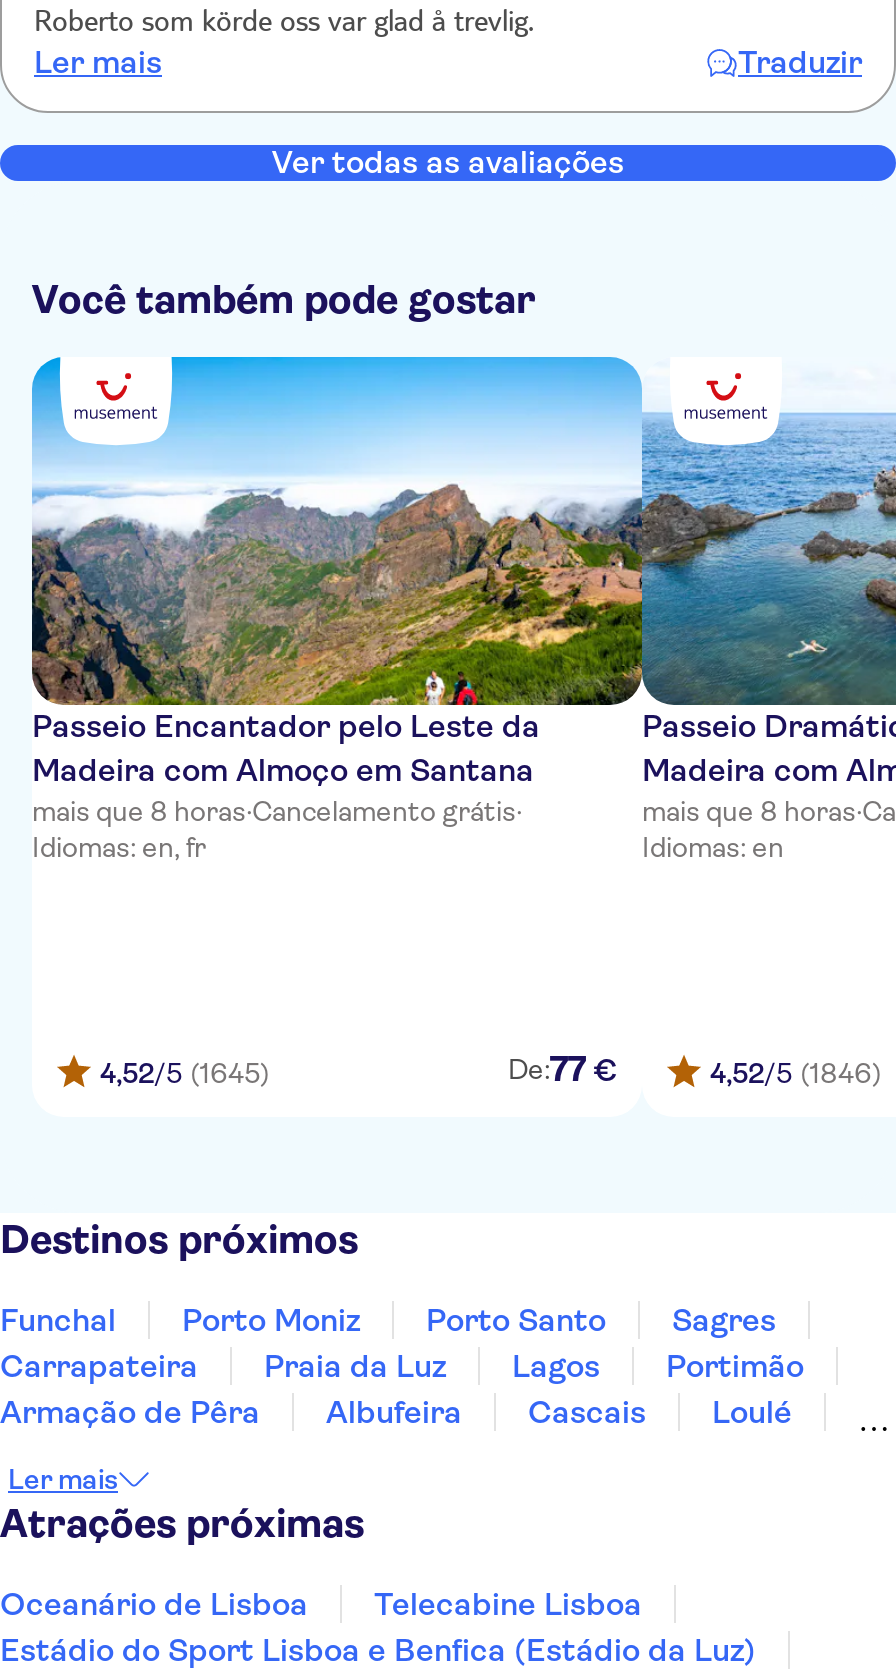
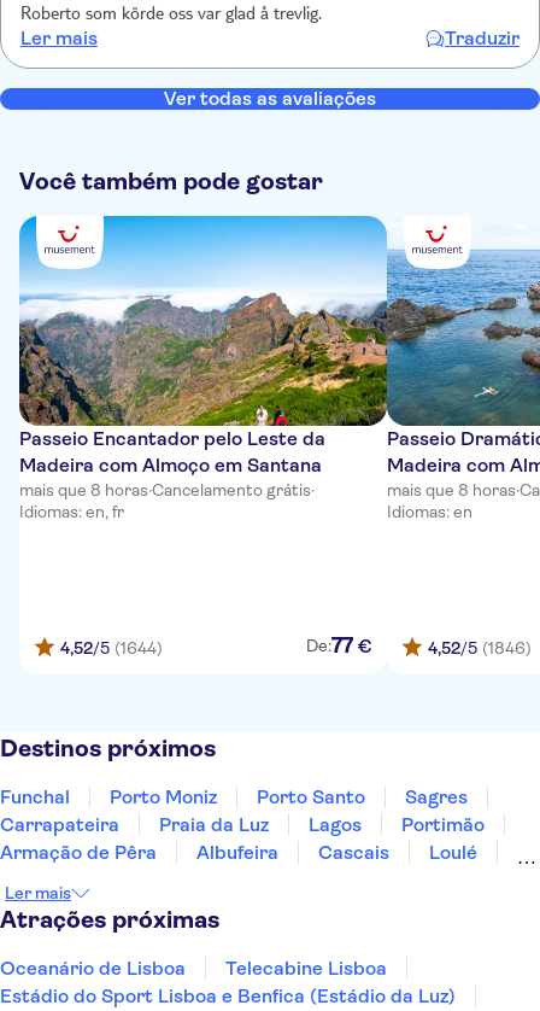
[100,1057,270,1089] 4,52/5 (1645) -> [60,638,163,658] 4,52/5 (1644)

